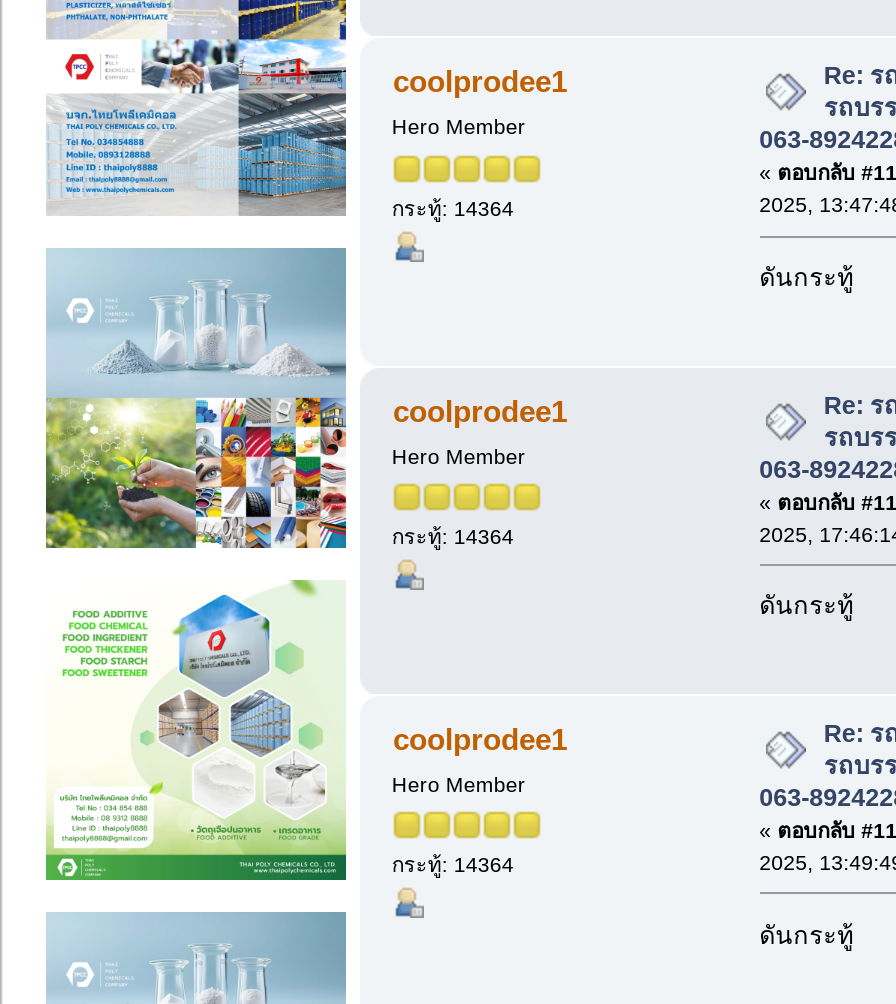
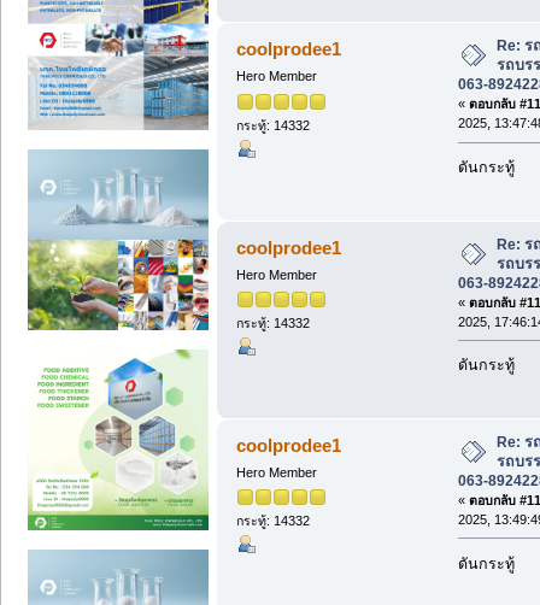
[392,195,514,219] กระทู้: 14364 -> [236,118,310,132] กระทู้: 14332
[392,524,514,548] กระทู้: 14364 -> [236,316,310,330] กระทู้: 14332
[392,852,514,876] กระทู้: 14364 -> [236,513,310,528] กระทู้: 14332

